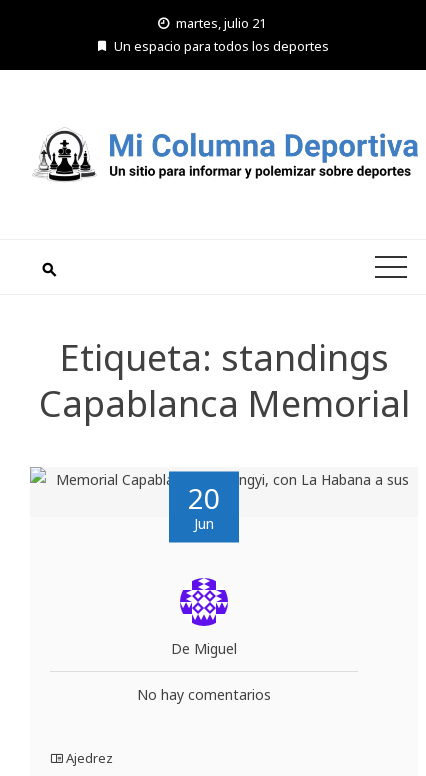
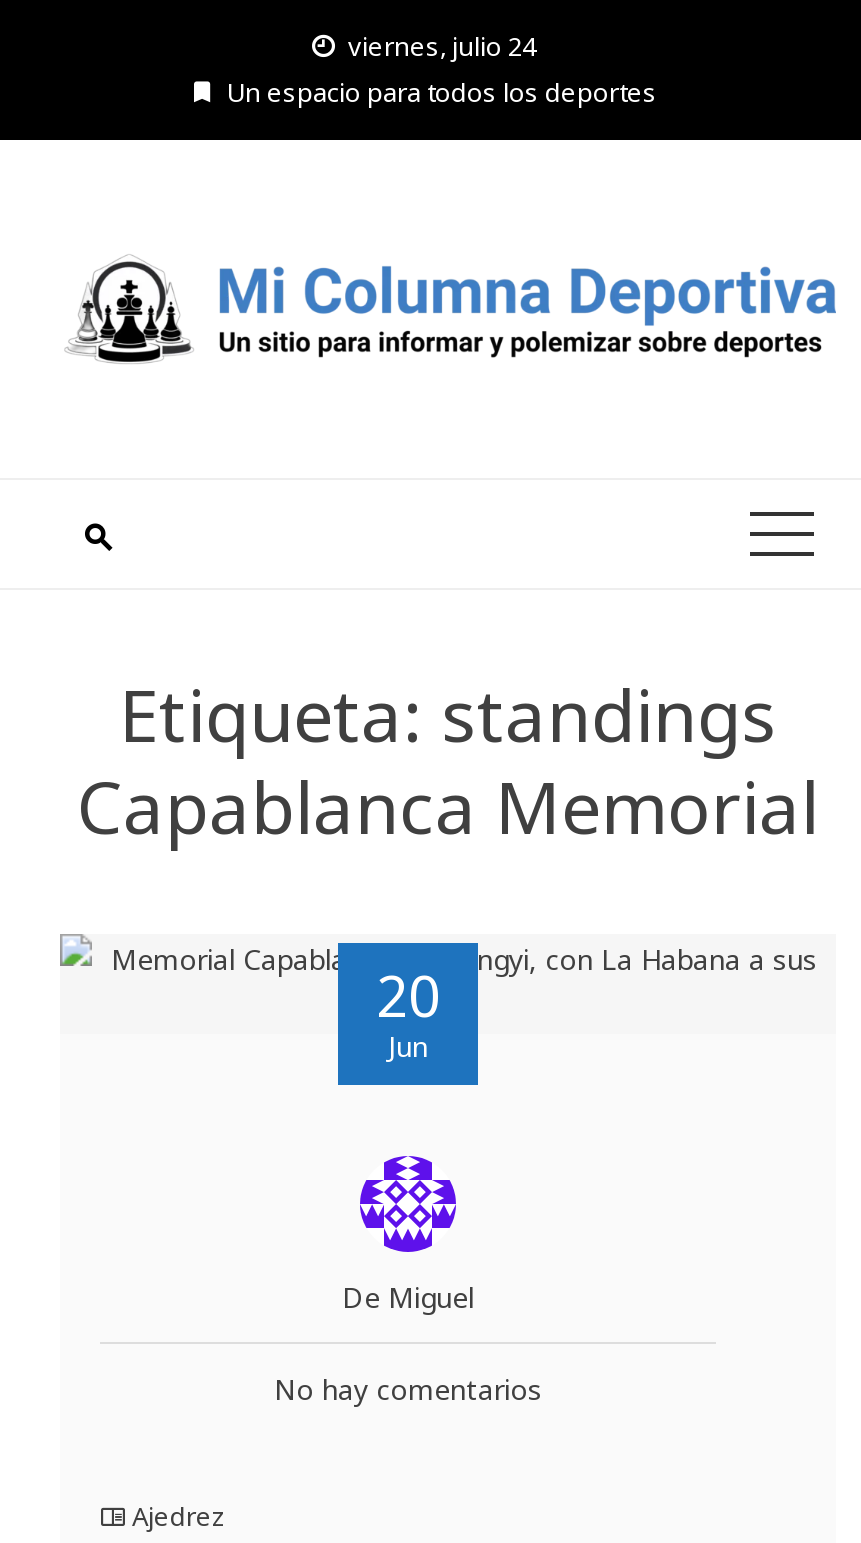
[176,14,266,32] martes, julio 21 -> [348,28,536,64] viernes, julio 24

